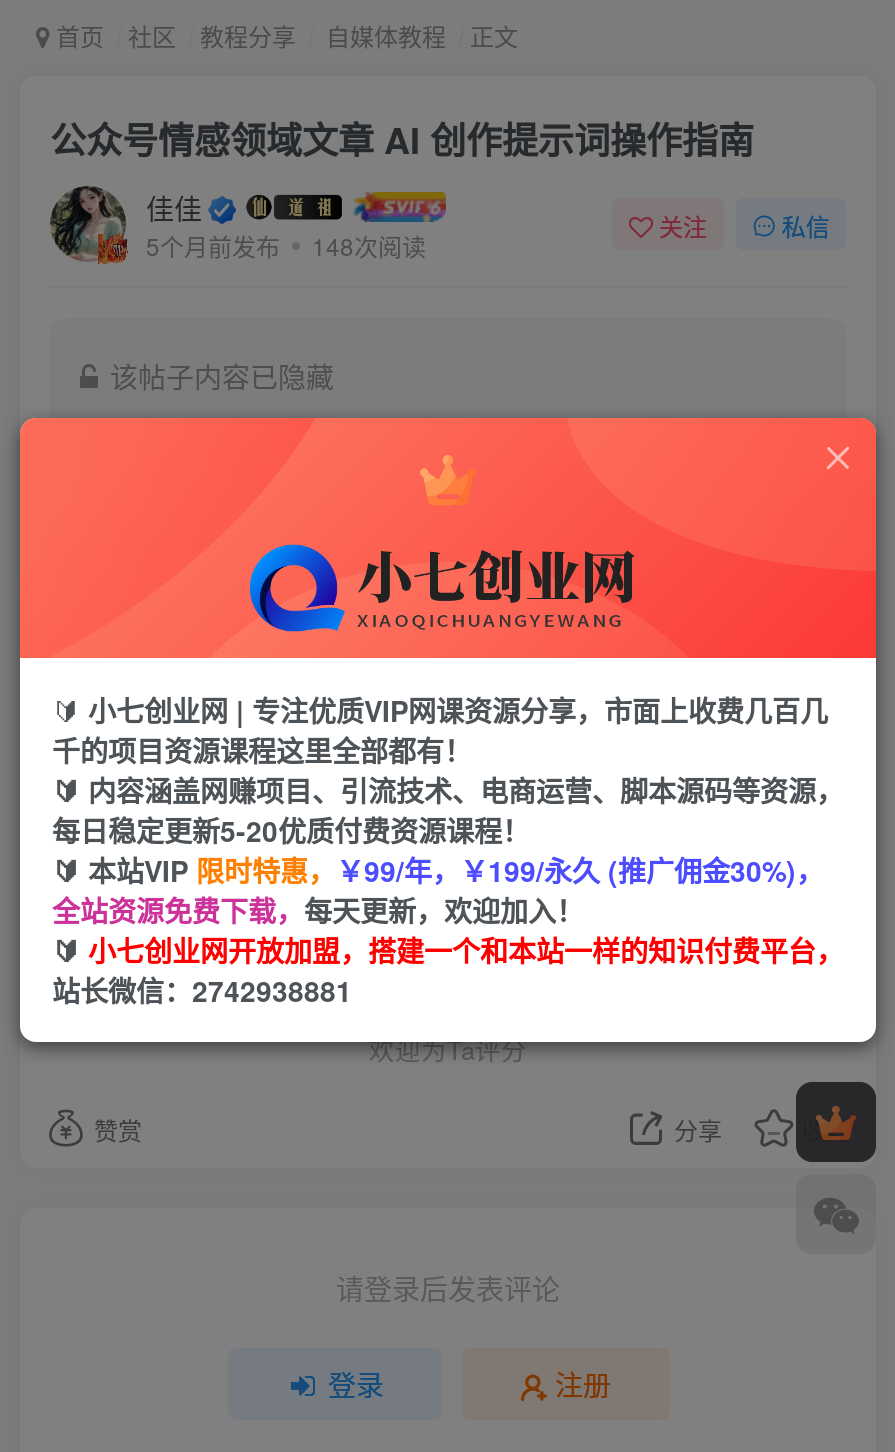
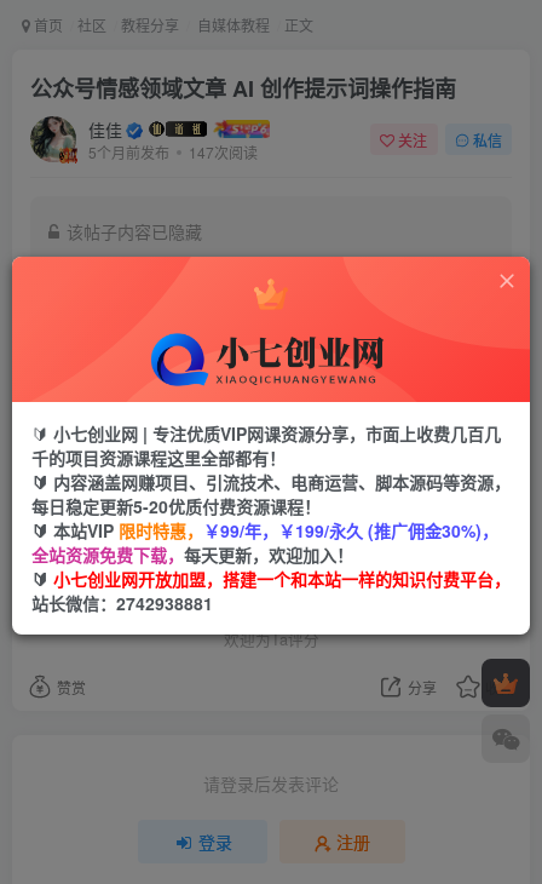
[146,227,426,261] 5个月前发布 148次阅读 -> [88,141,258,162] 5个月前发布 147次阅读

